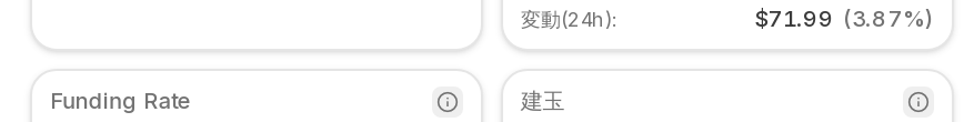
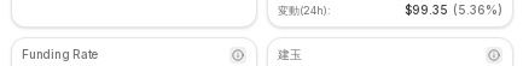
[754,4,934,31] $71.99 (3.87%) -> [405,2,502,17] $99.35 (5.36%)

